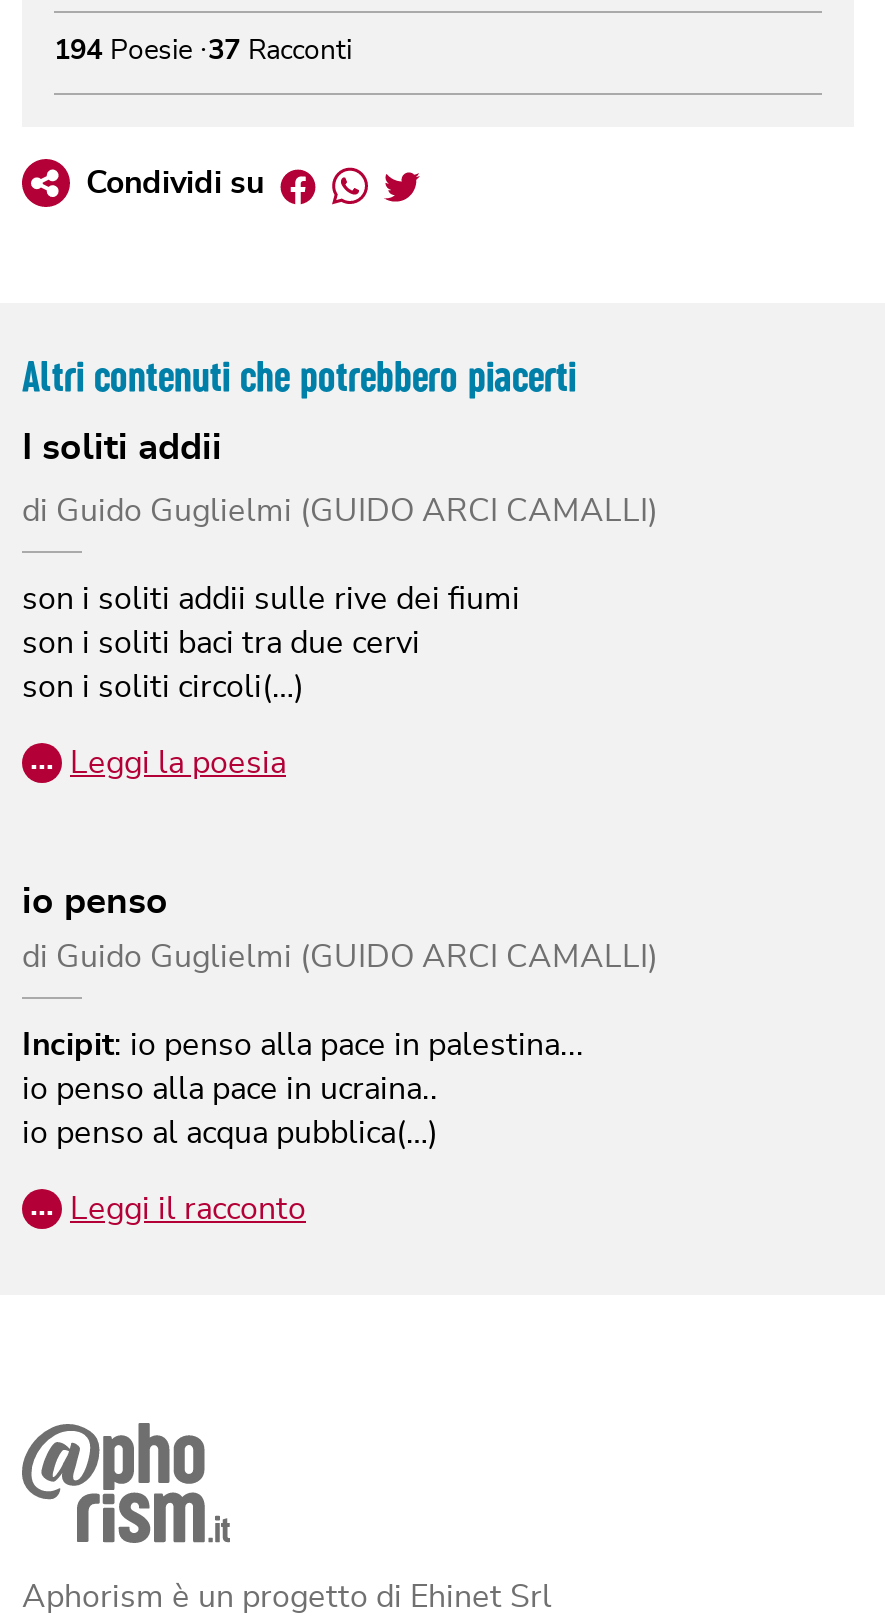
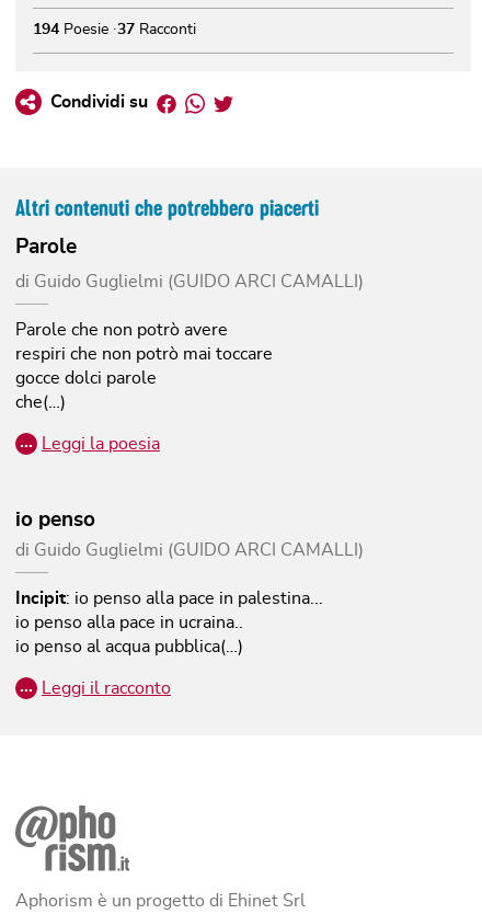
[22,429,222,467] I soliti addii -> [15,237,77,258] Parole
[22,583,520,703] son i soliti addii sulle rive dei fiumi | son i soliti baci tra due cervi | son i soliti circoli(…) -> [15,321,273,411] Parole che non potrò avere | respiri che non potrò mai toccare | gocce dolci parole | che(…)

